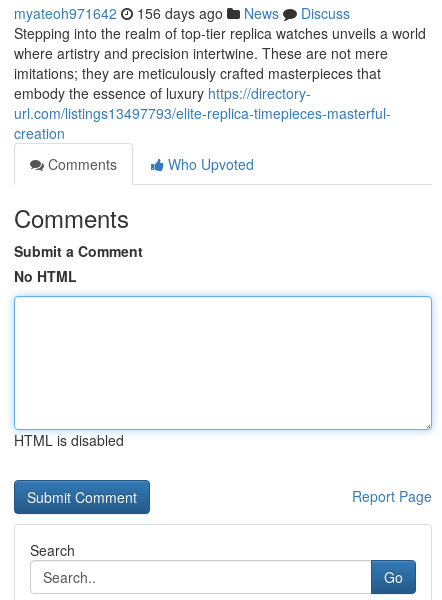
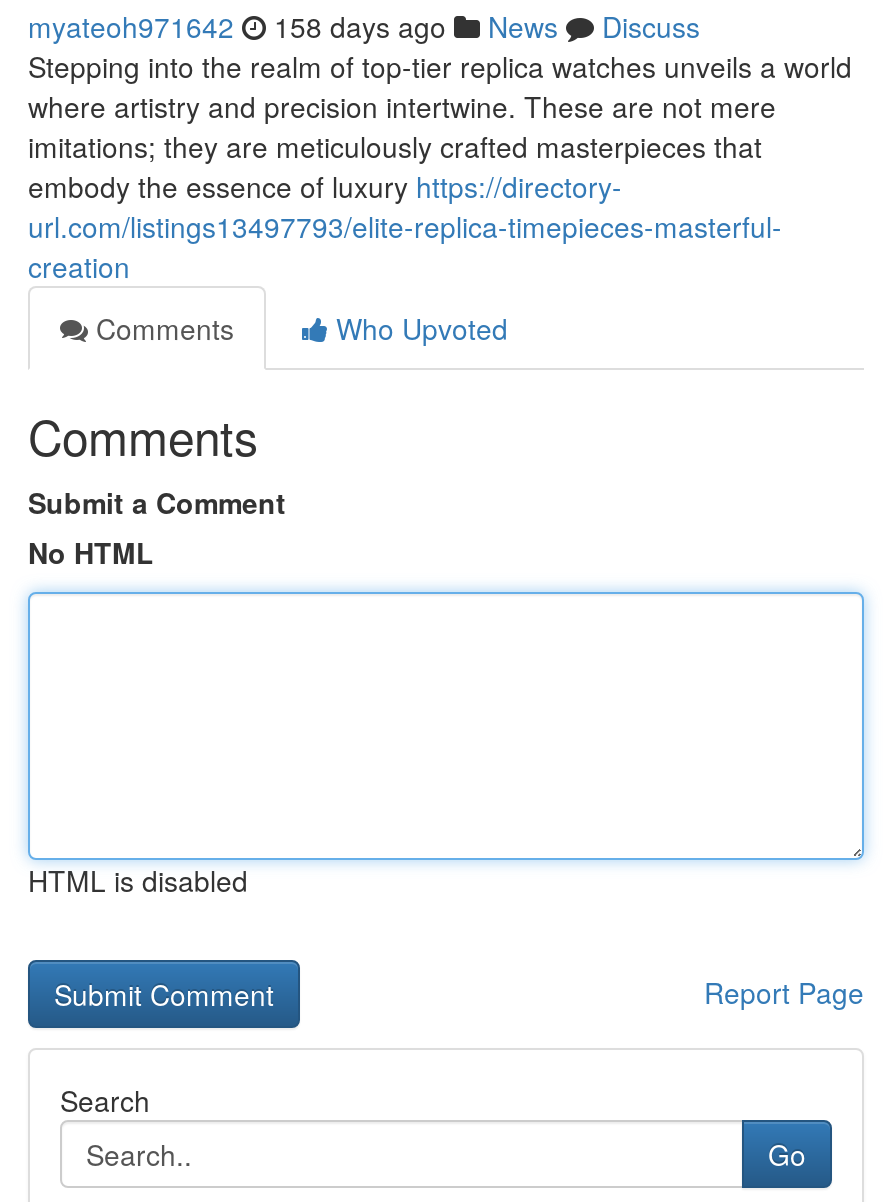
[14,3,350,23] myateoh971642 156 days ago News Discuss -> [28,6,700,46] myateoh971642 158 days ago News Discuss

